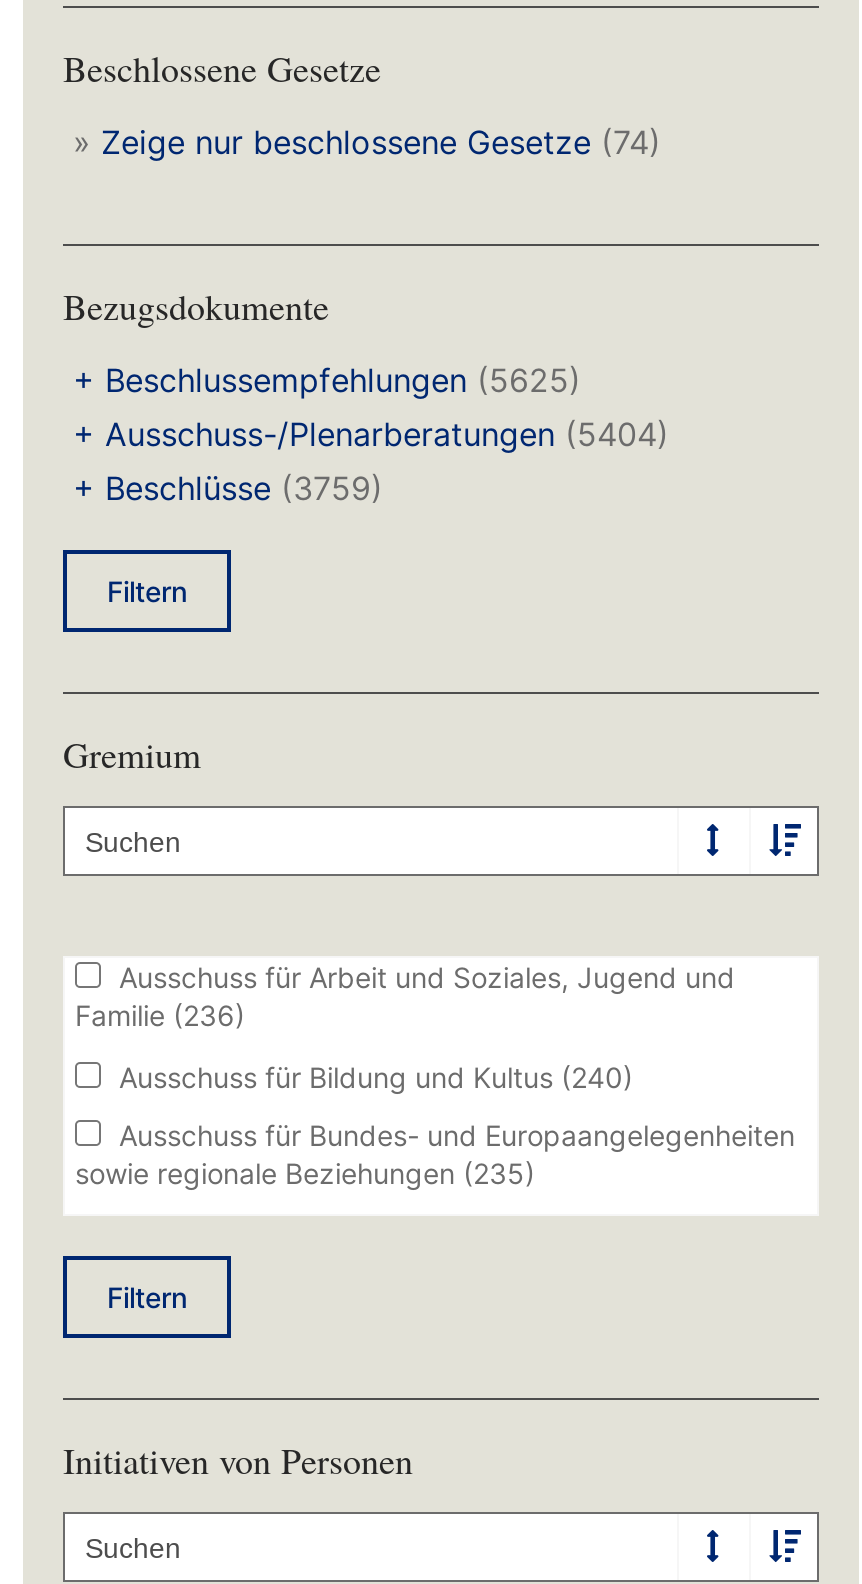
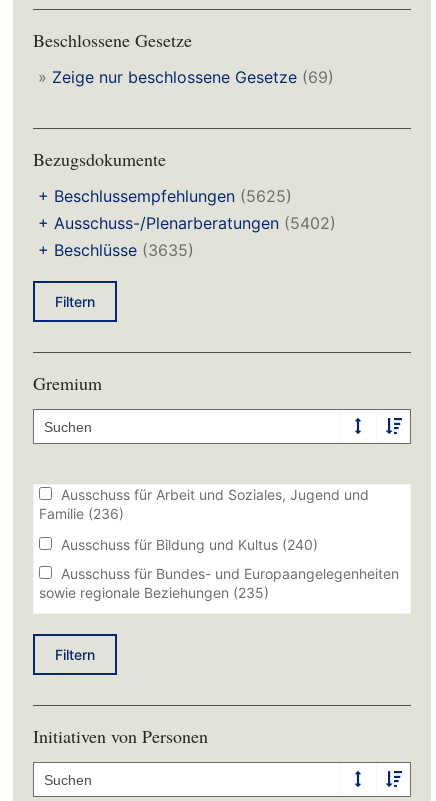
[73,122,661,162] » Zeige nur beschlossene Gesetze (74) -> [38,67,334,87] » Zeige nur beschlossene Gesetze (69)
[73,414,669,454] + Ausschuss-/Plenarberatungen (5404) -> [38,213,336,233] + Ausschuss-/Plenarberatungen (5402)
[73,468,383,508] + Beschlüsse (3759) -> [38,240,194,260] + Beschlüsse (3635)

